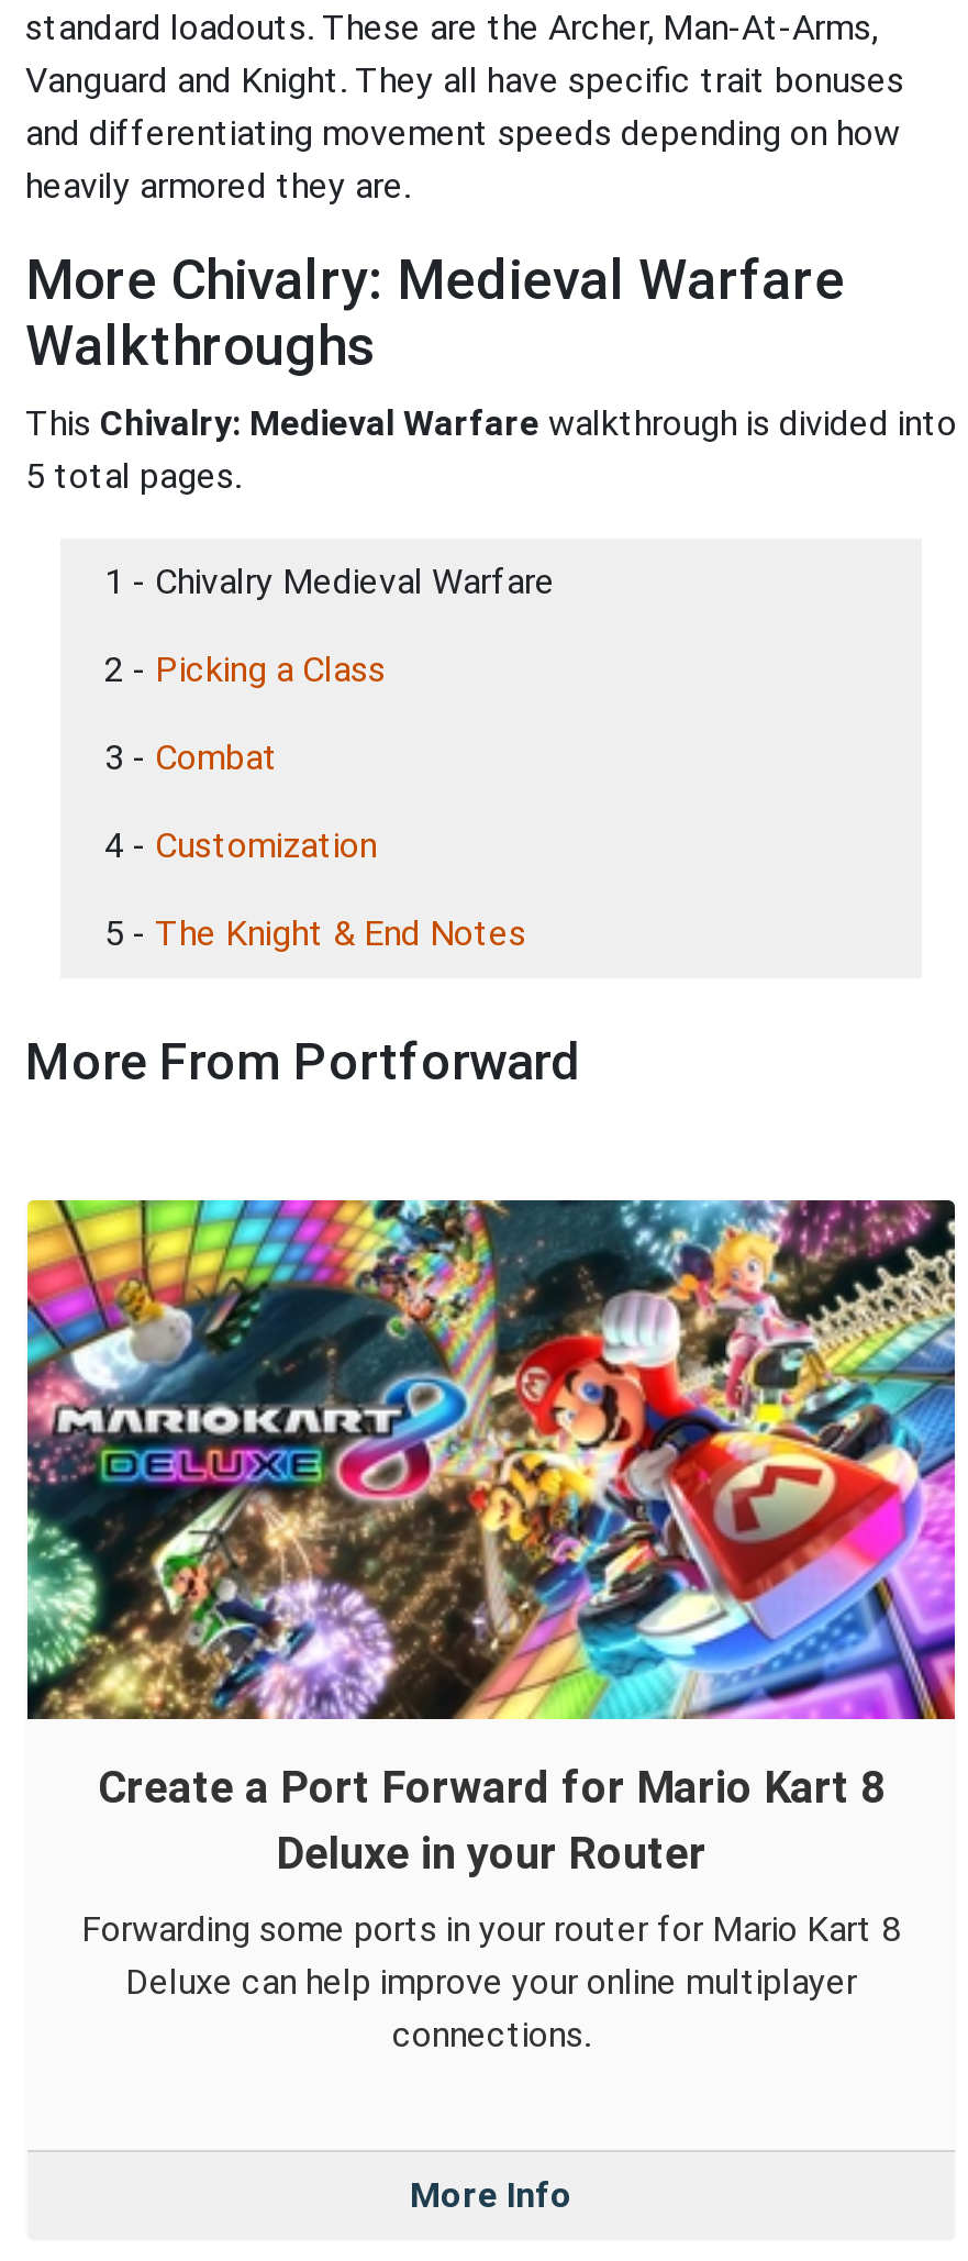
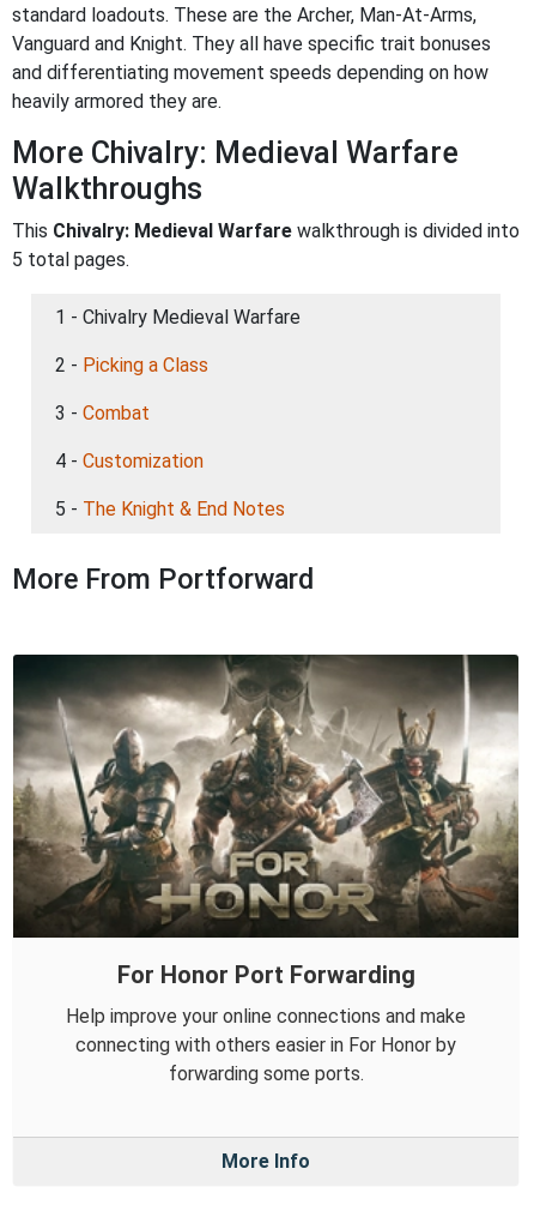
[25,1198,957,1880] [image] | Create a Port Forward for Mario Kart 8 | Deluxe in your Router -> [12,653,520,989] [image] | For Honor Port Forwarding
[81,1908,901,2056] Forwarding some ports in your router for Mario Kart 8 | Deluxe can help improve your online multiplayer | connections. -> [66,1005,466,1085] Help improve your online connections and make | connecting with others easier in For Honor by | forwarding some ports.

